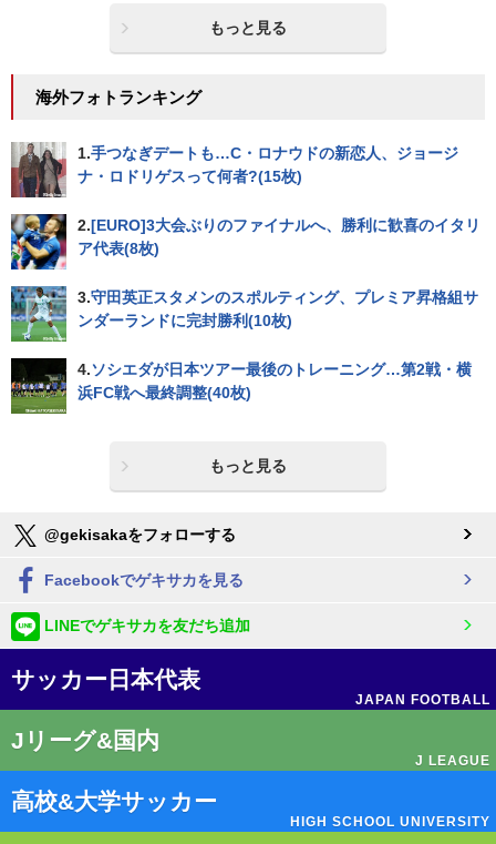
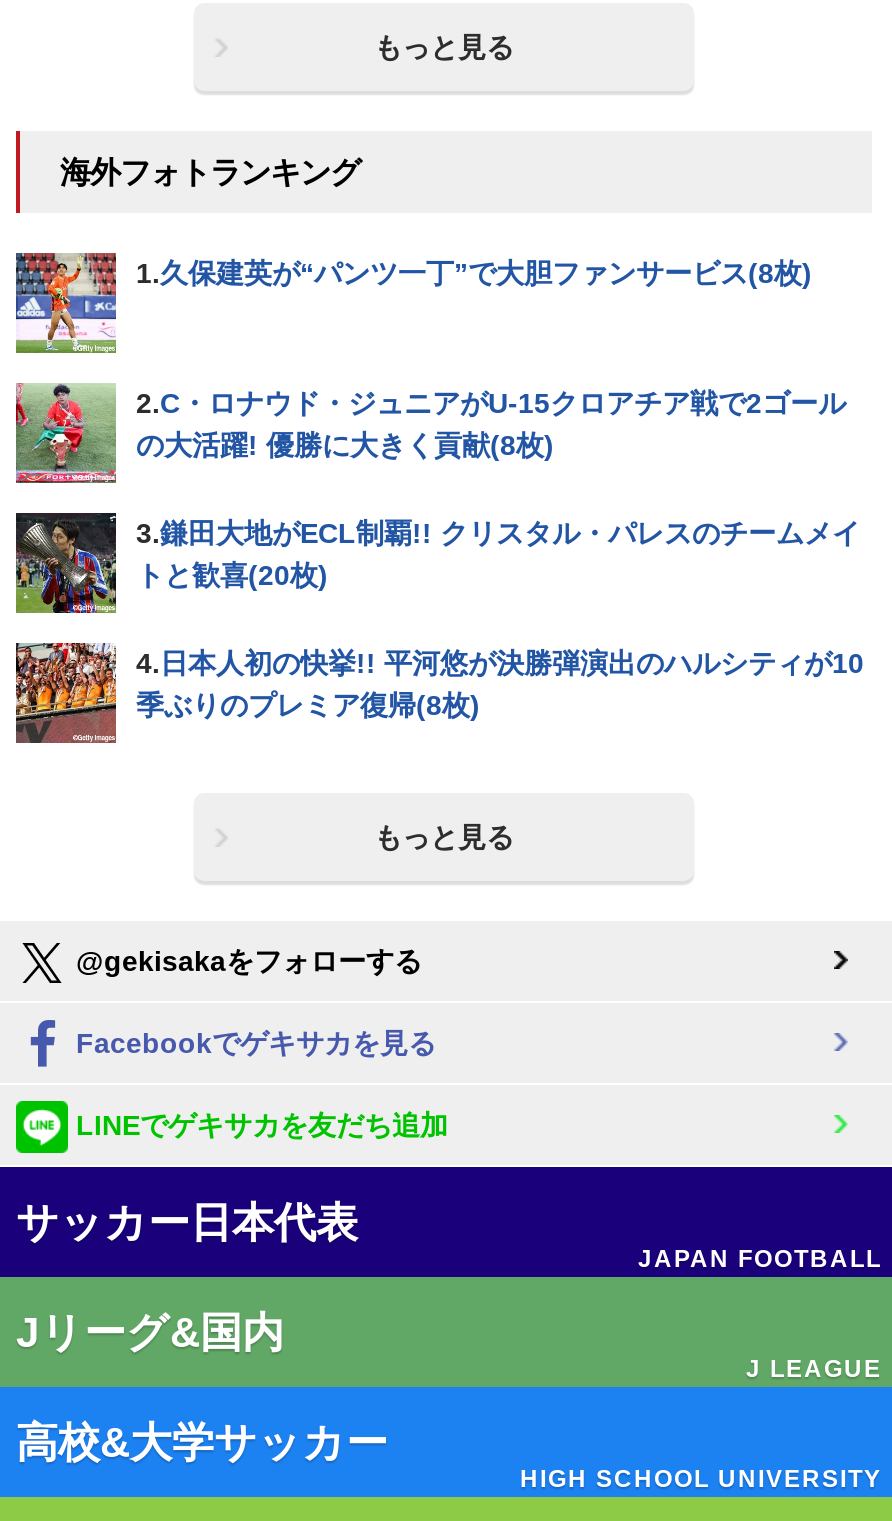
[10,142,458,199] [image] | 1.手つなぎデートも…C・ロナウドの新恋人、ジョージ | ナ・ロドリゲスって何者?(15枚) -> [14,251,812,355] [image] | 1.久保建英が“パンツ一丁”で大胆ファンサービス(8枚)
[10,213,480,271] [image] | 2.[EURO]3大会ぶりのファイナルへ、勝利に歓喜のイタリ | ア代表(8枚) -> [14,383,846,485] [image] | 2.C・ロナウド・ジュニアがU-15クロアチア戦で2ゴール | の大活躍! 優勝に大きく貢献(8枚)
[10,285,478,343] [image] | 3.守田英正スタメンのスポルティング、プレミア昇格組サ | ンダーランドに完封勝利(10枚) -> [14,511,860,615] [image] | 3.鎌田大地がECL制覇!! クリスタル・パレスのチームメイ | トと歓喜(20枚)
[10,357,472,414] [image] | 4.ソシエダが日本ツアー最後のトレーニング…第2戦・横 | 浜FC戦へ最終調整(40枚) -> [14,641,864,743] [image] | 4.日本人初の快挙!! 平河悠が決勝弾演出のハルシティが10 | 季ぶりのプレミア復帰(8枚)

